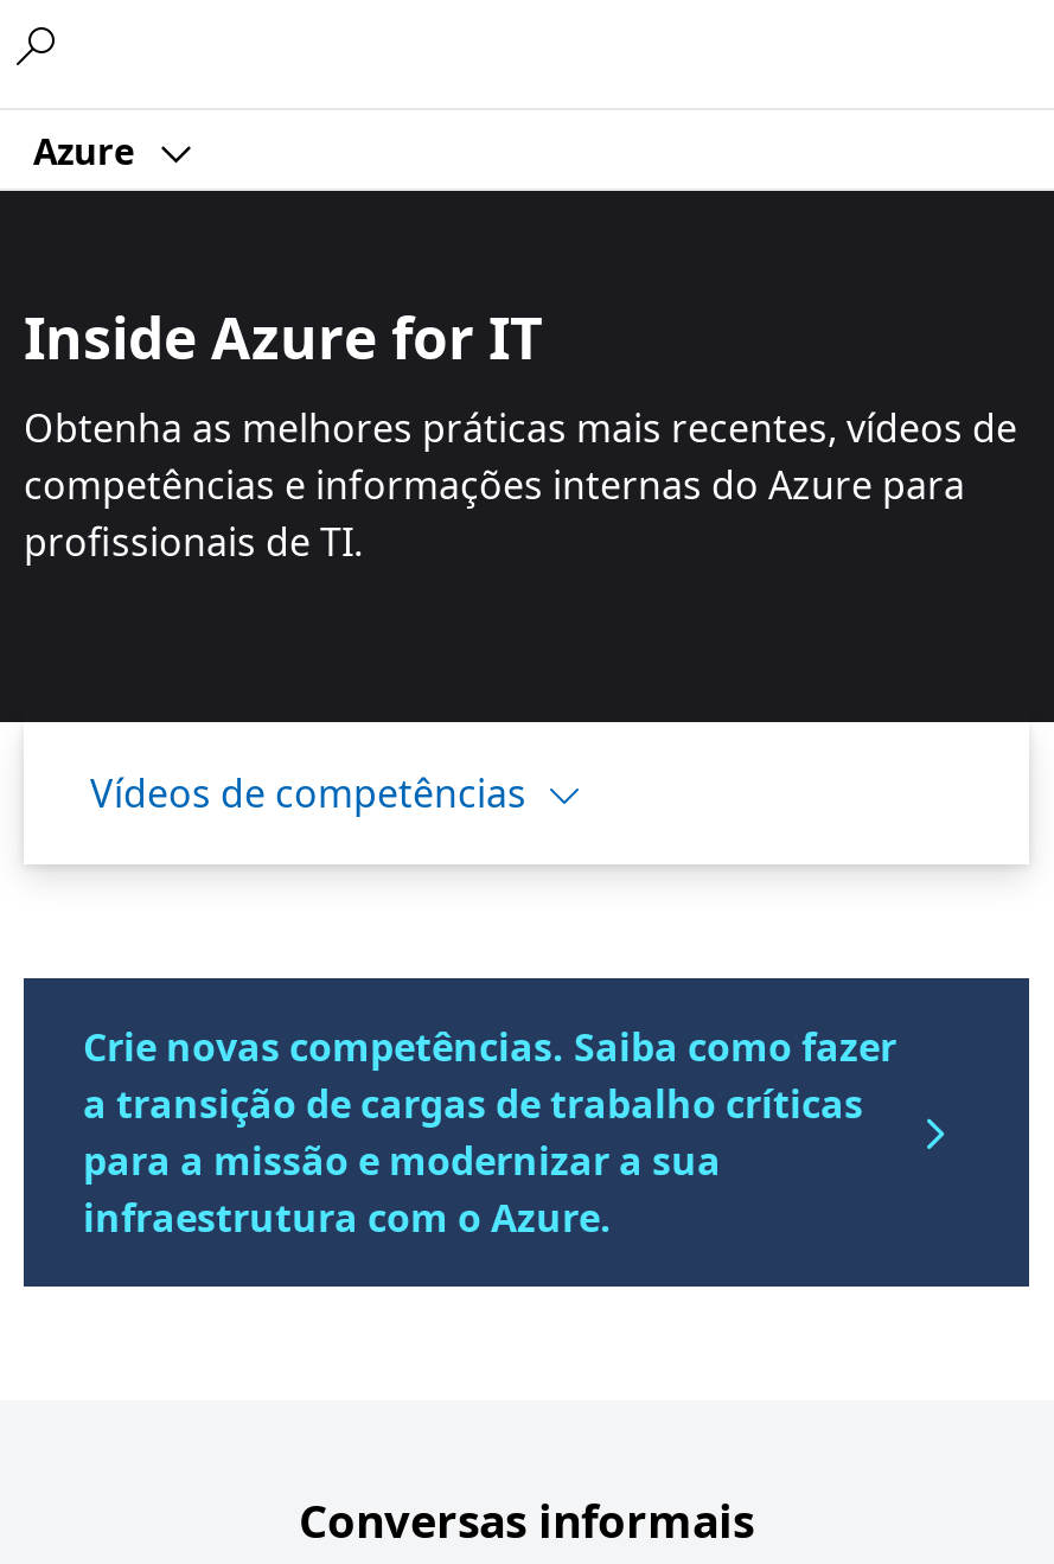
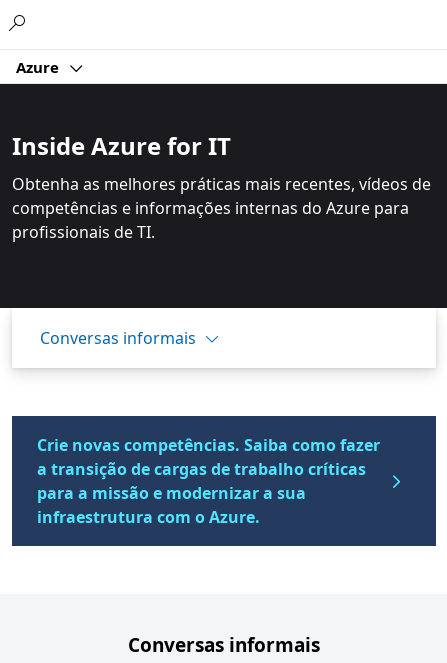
[90,767,526,819] Vídeos de competências -> [40,327,196,349] Conversas informais

